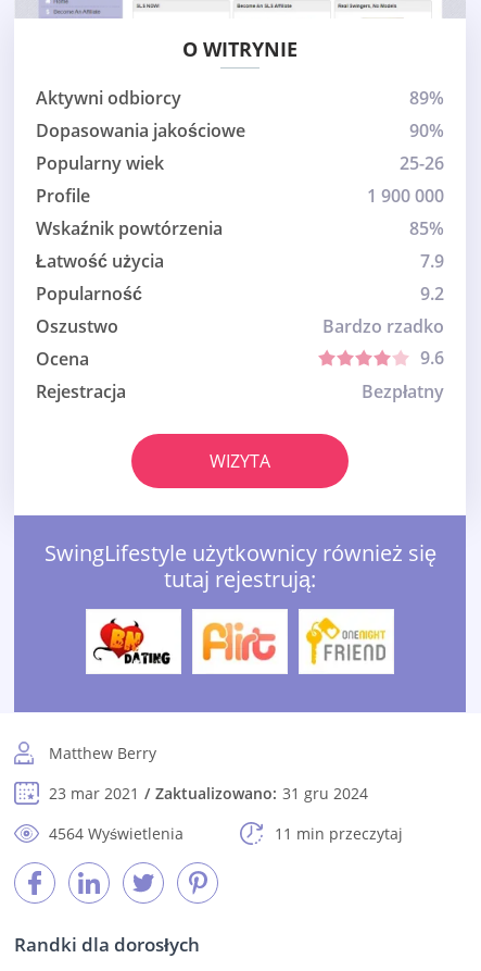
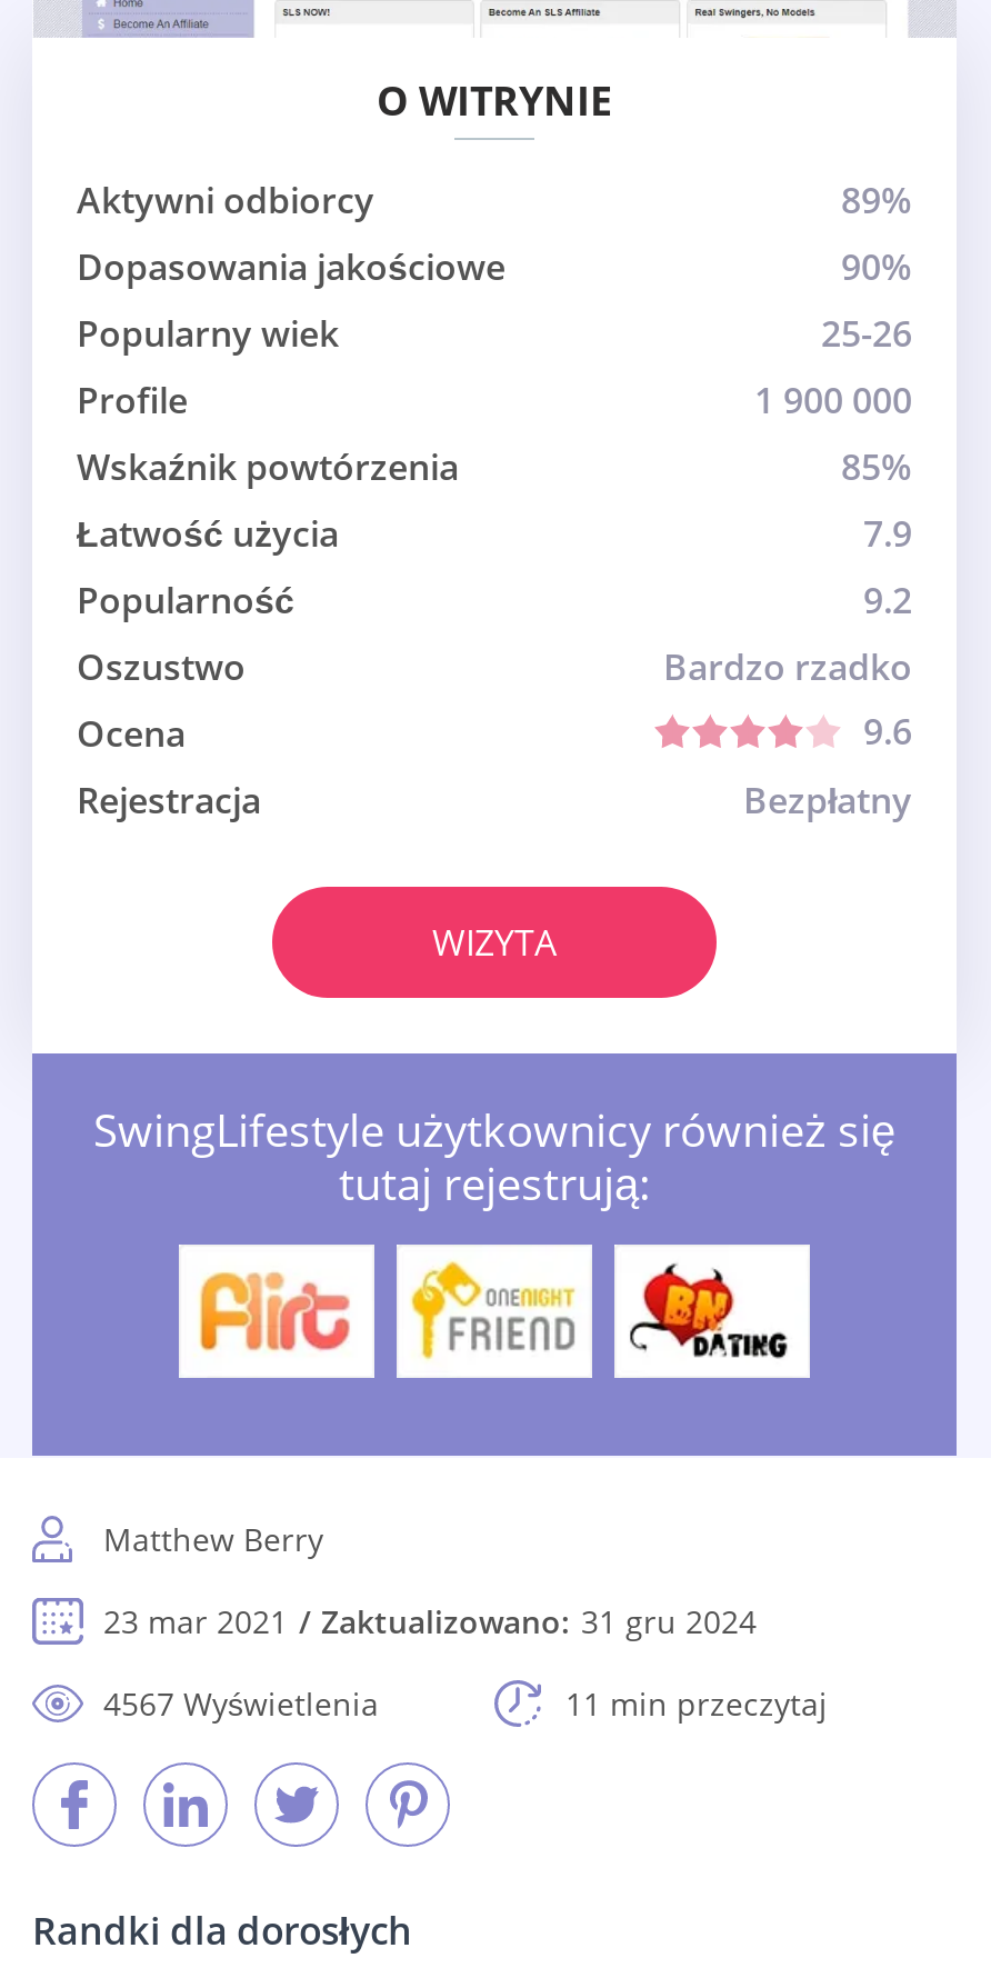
[92,618,172,665] [image] -> [194,1265,352,1358] [image]
[200,618,279,664] [image] -> [410,1260,577,1362] [image]
[304,617,387,667] [image] -> [628,1262,792,1360] [image]
[49,823,183,844] 4564 Wyświetlenia -> [103,1683,379,1725] 4567 Wyświetlenia

